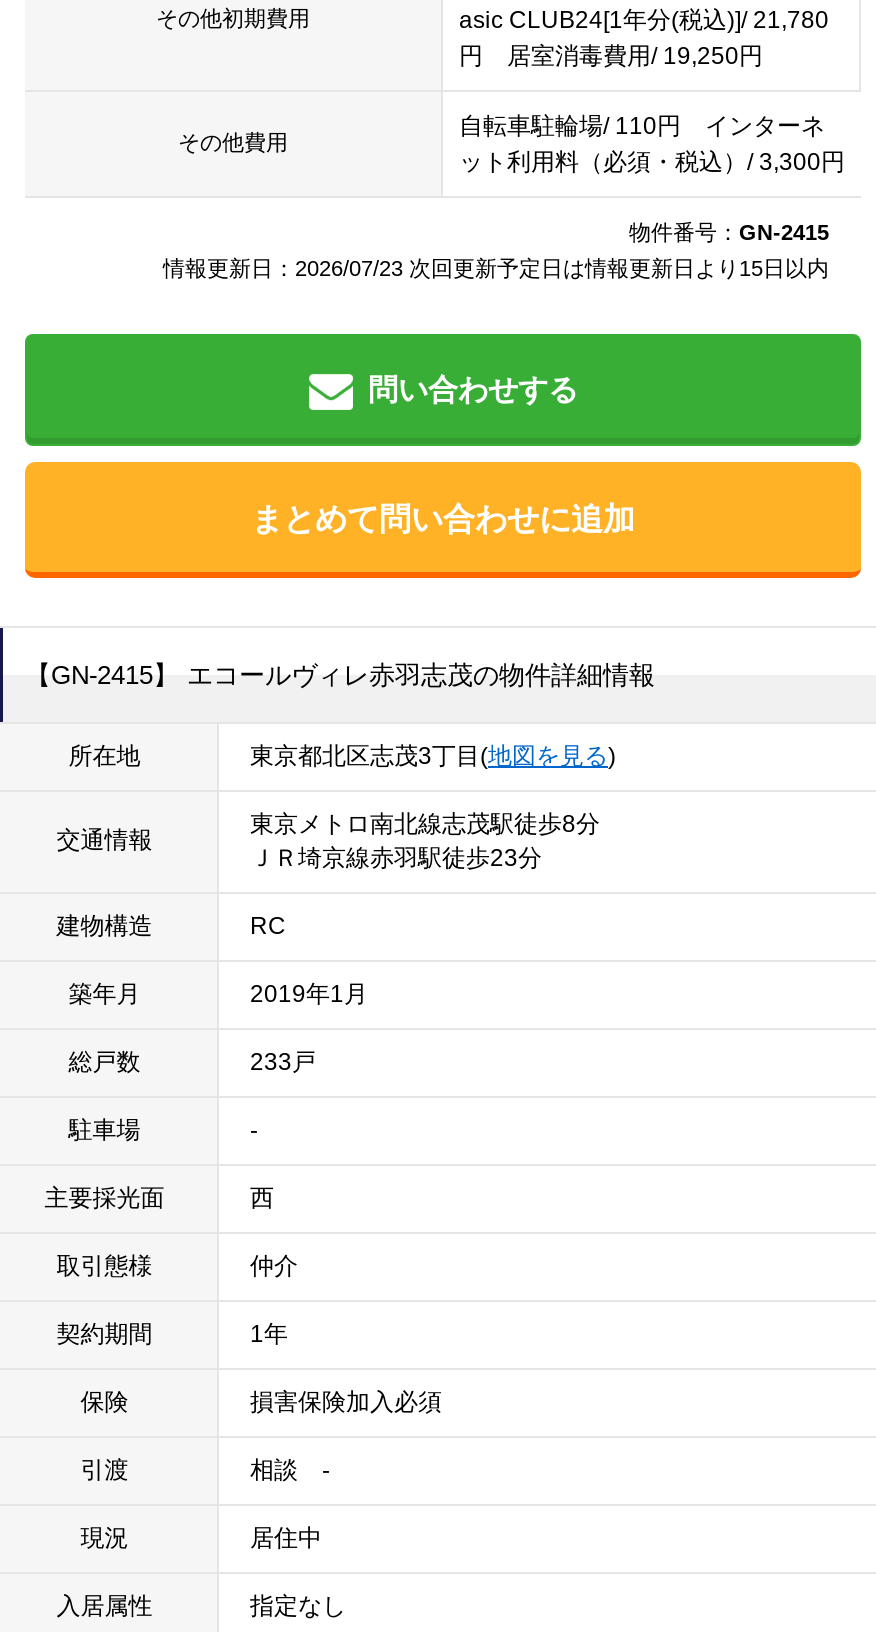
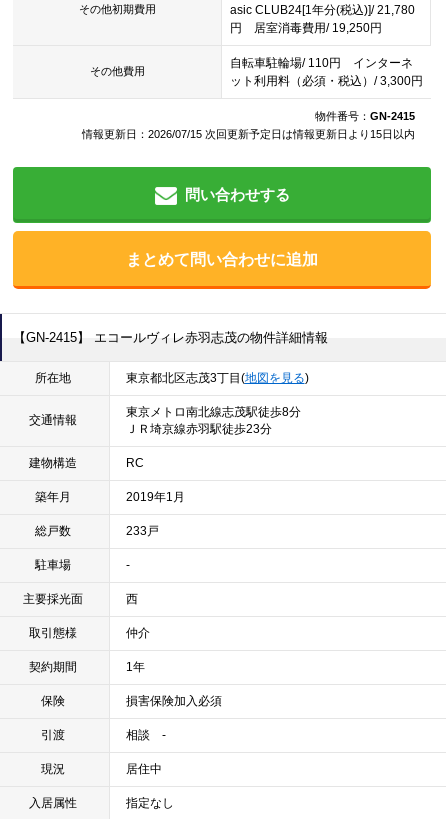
[163,255,829,279] 情報更新日：2026/07/23 次回更新予定日は情報更新日より15日以内 -> [82,128,415,140] 情報更新日：2026/07/15 次回更新予定日は情報更新日より15日以内

